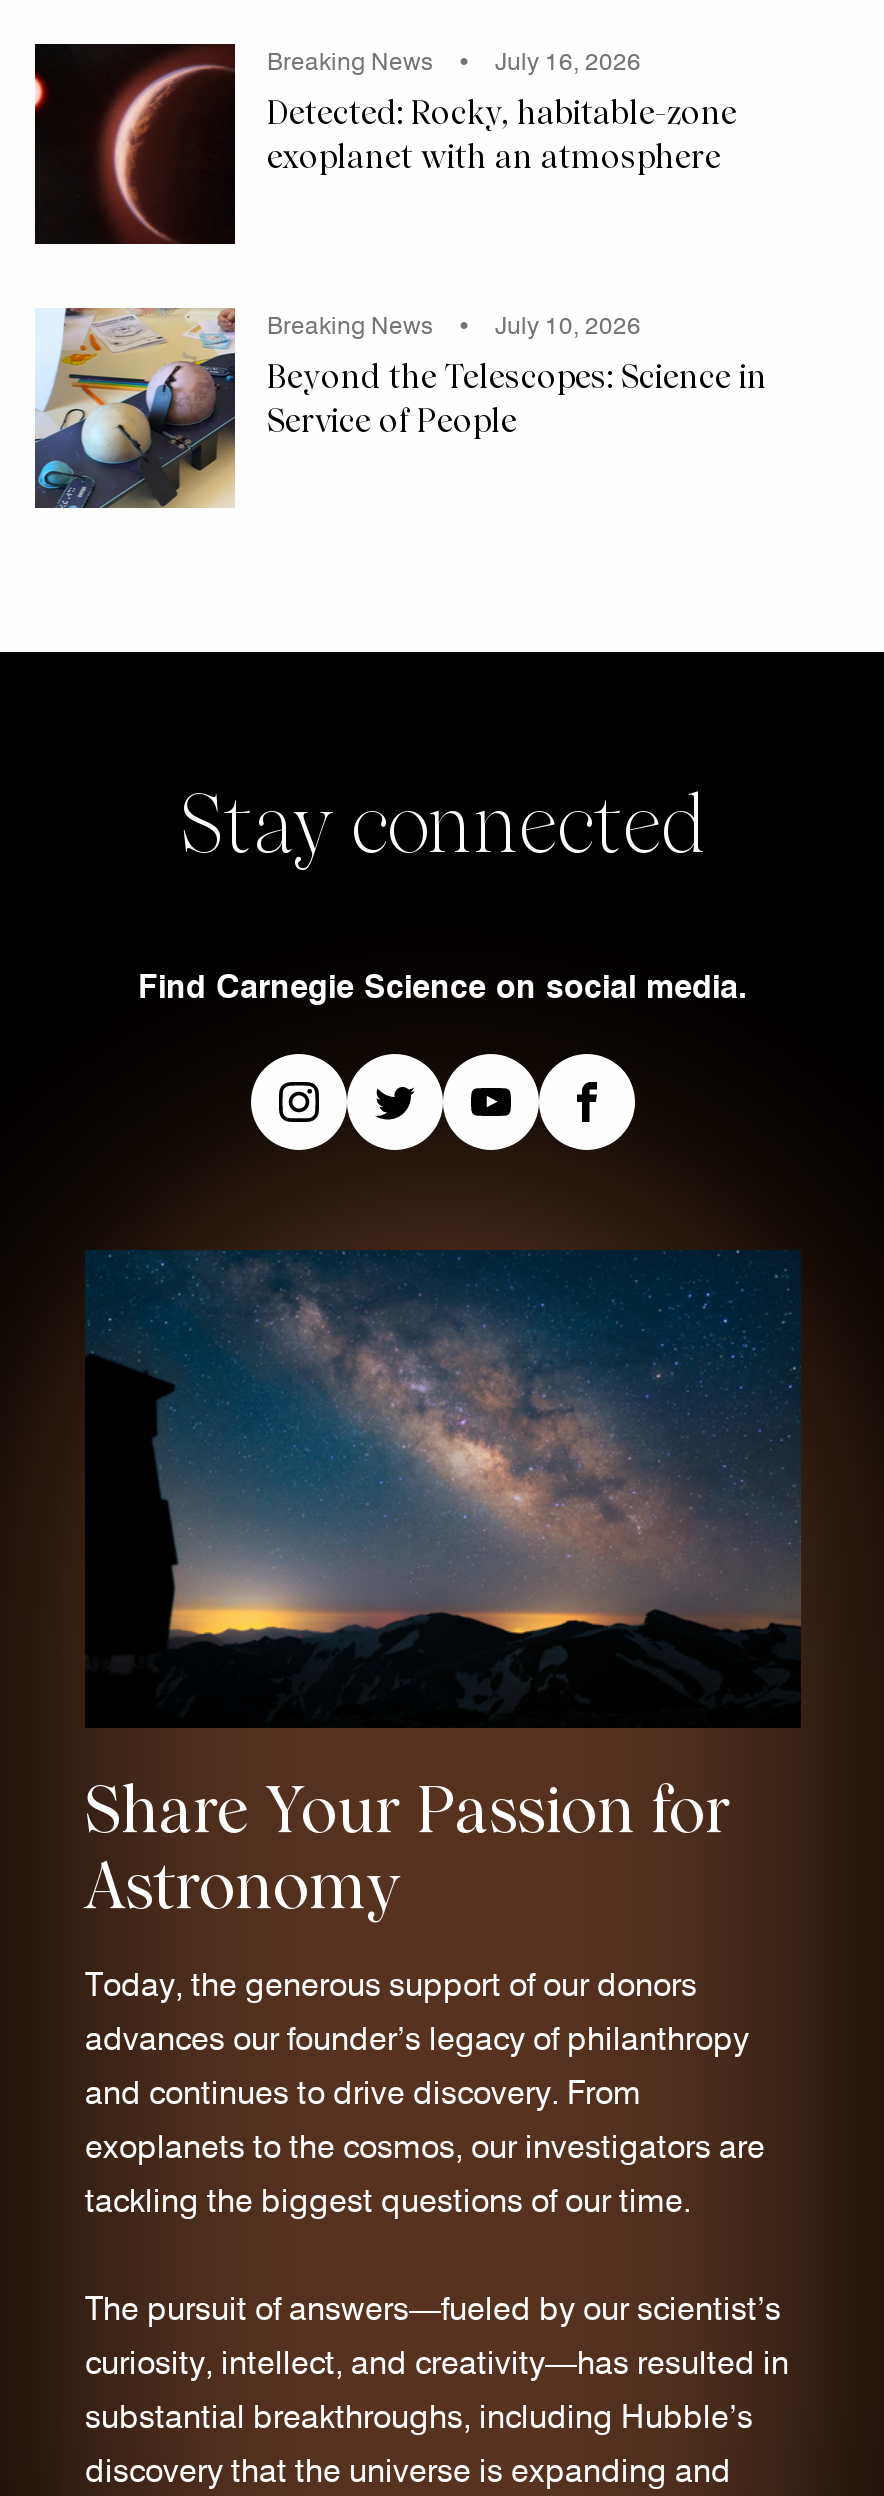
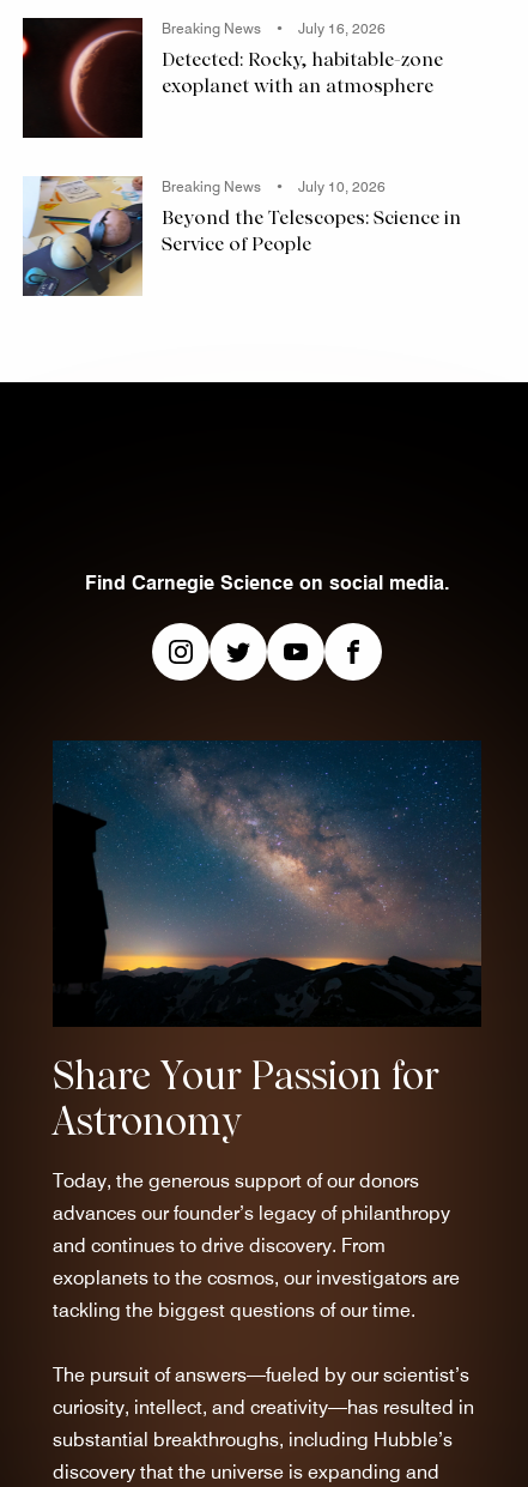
[181,776,705,872] Stay connected -> none

